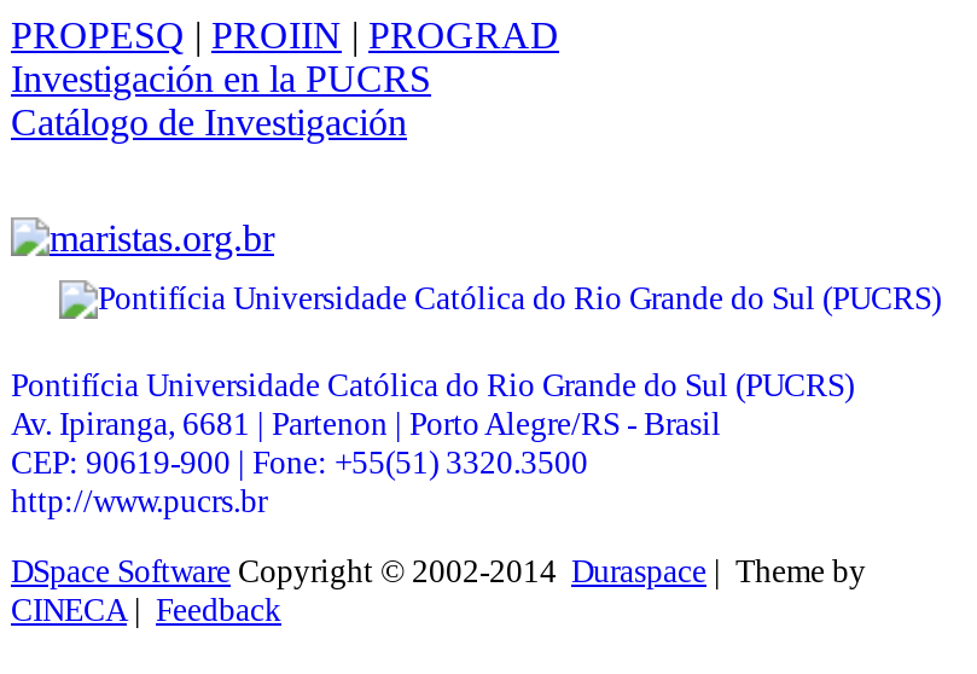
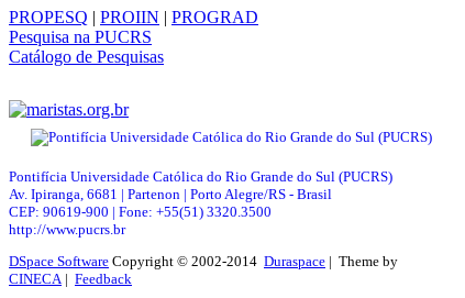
[11,58,431,142] Investigación en la PUCRS | Catálogo de Investigación -> [9,27,164,66] Pesquisa na PUCRS | Catálogo de Pesquisas

